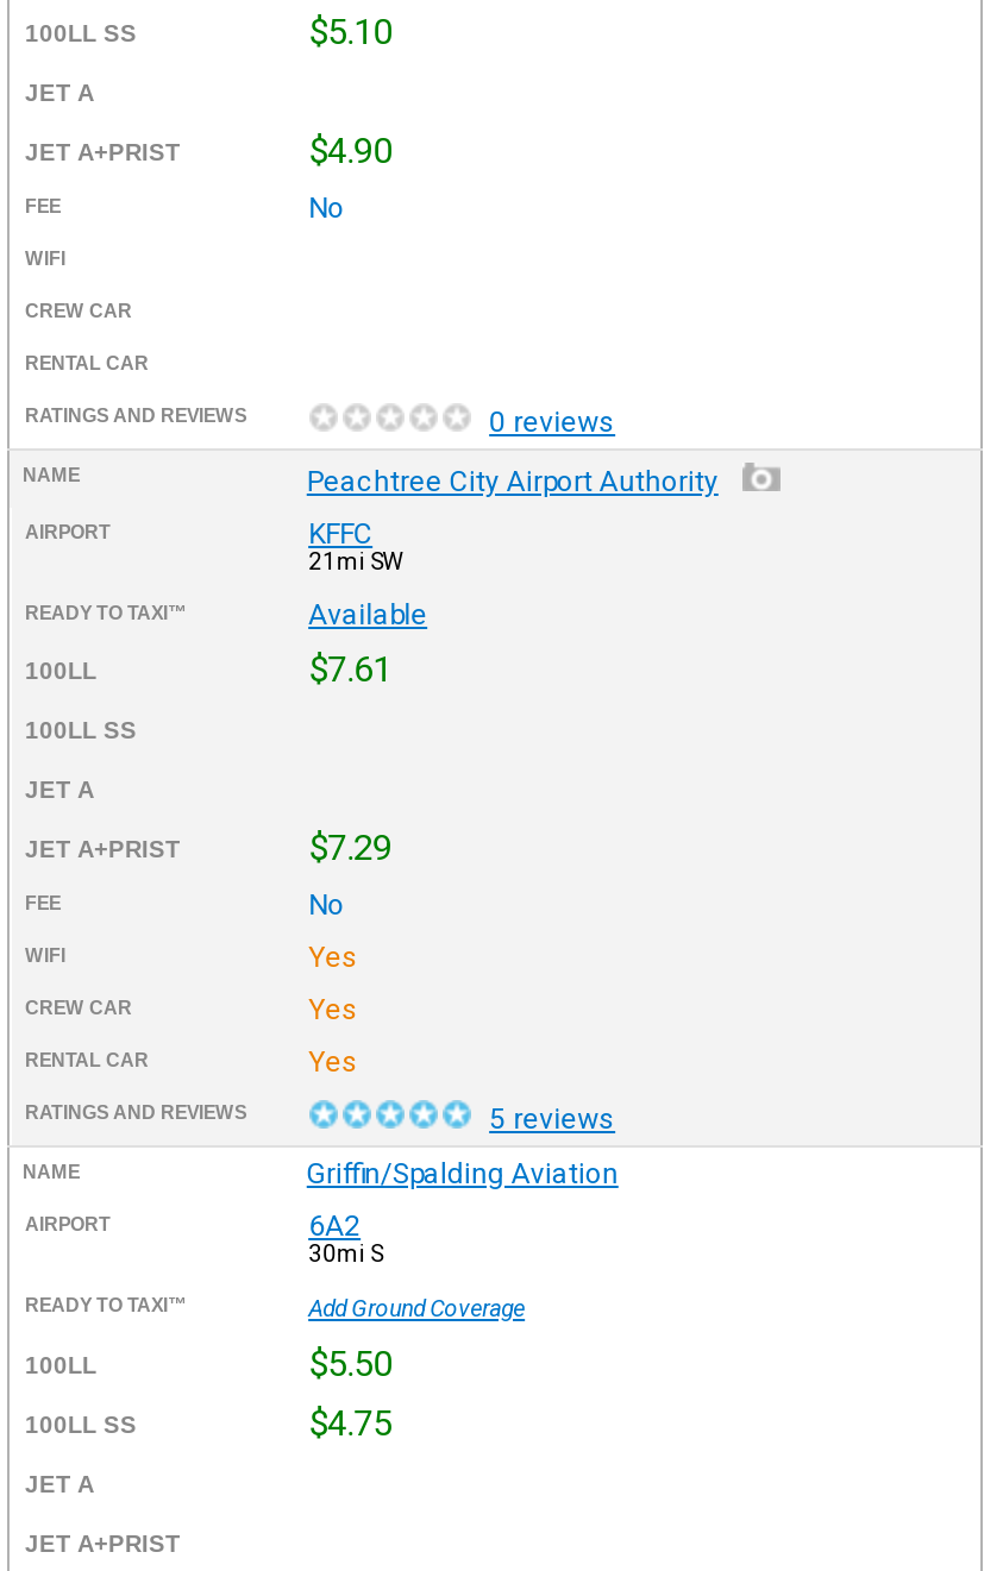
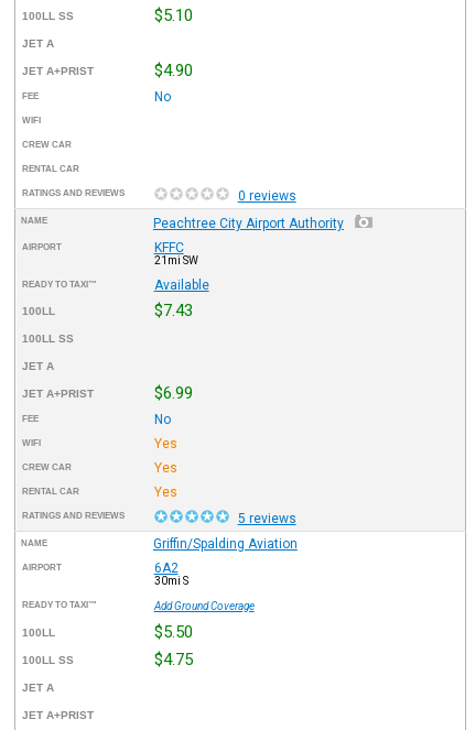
[308,648,392,690] $7.61 -> [154,300,192,320] $7.43
[308,826,392,869] $7.29 -> [154,383,192,403] $6.99

